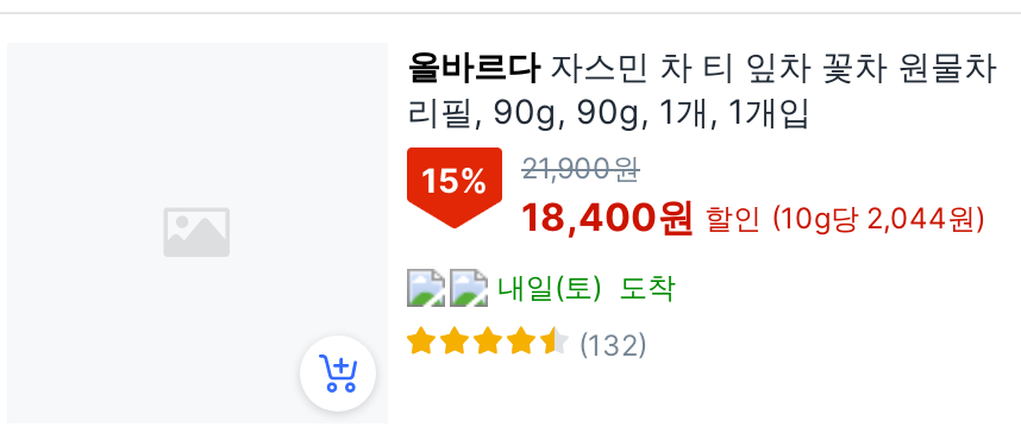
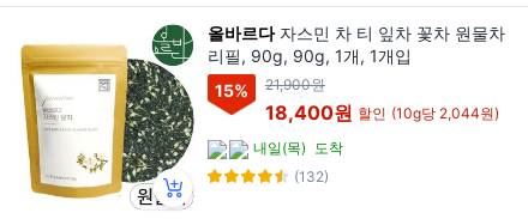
none -> [19,23,196,206] [image]
[497,268,676,303] 내일(토) 도착 -> [253,139,343,157] 내일(목) 도착

